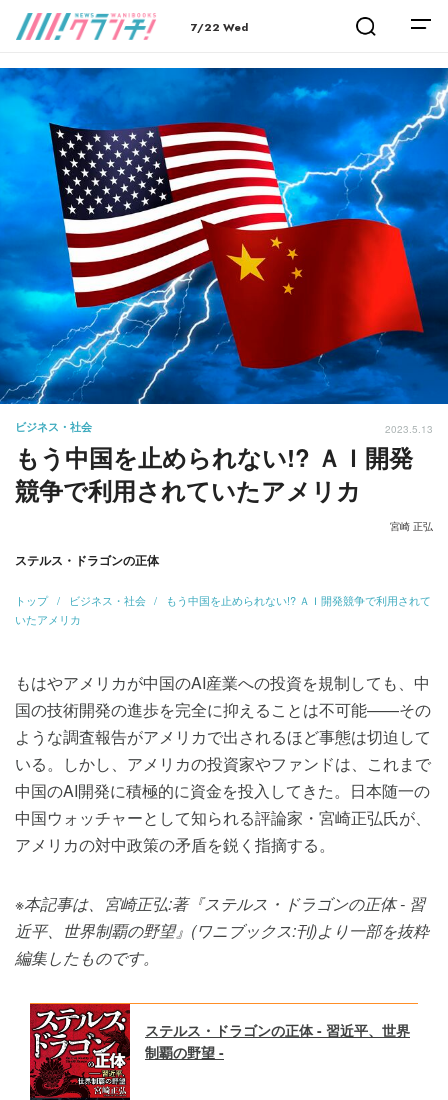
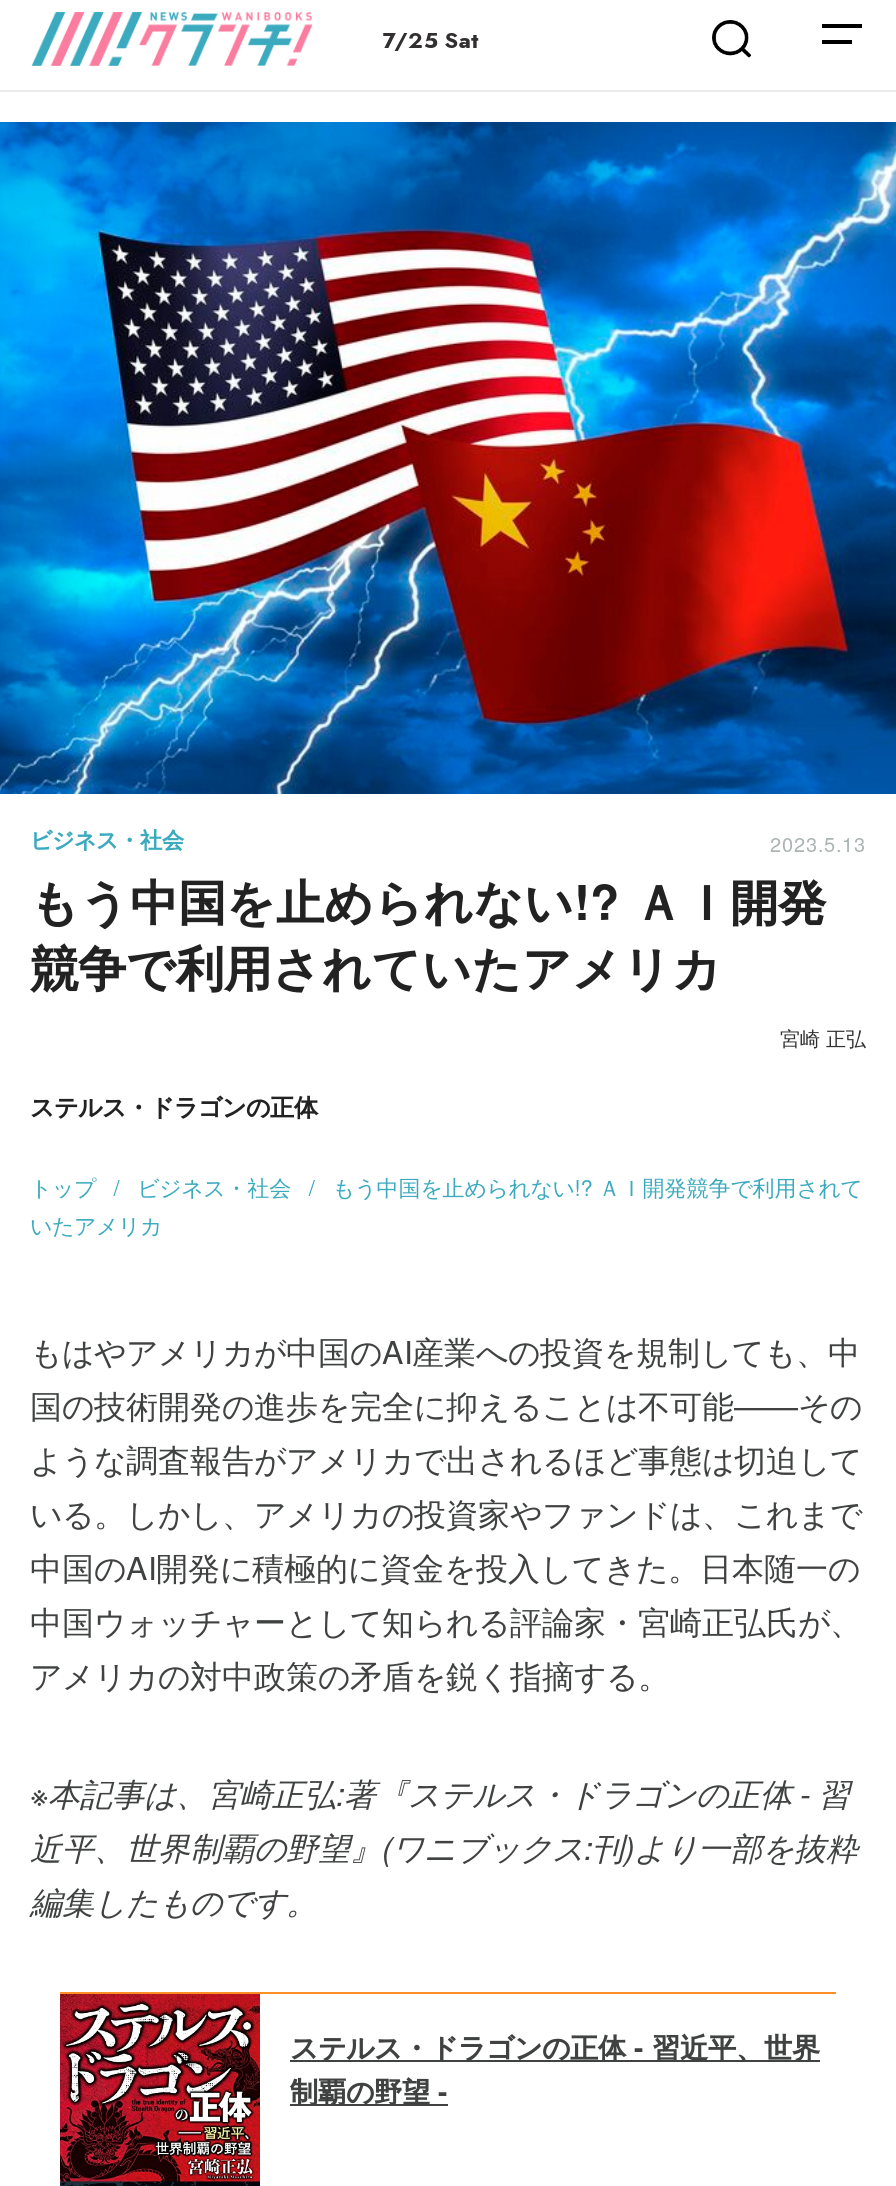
[191,19,248,35] 7/22 Wed -> [382,24,478,56] 7/25 Sat

